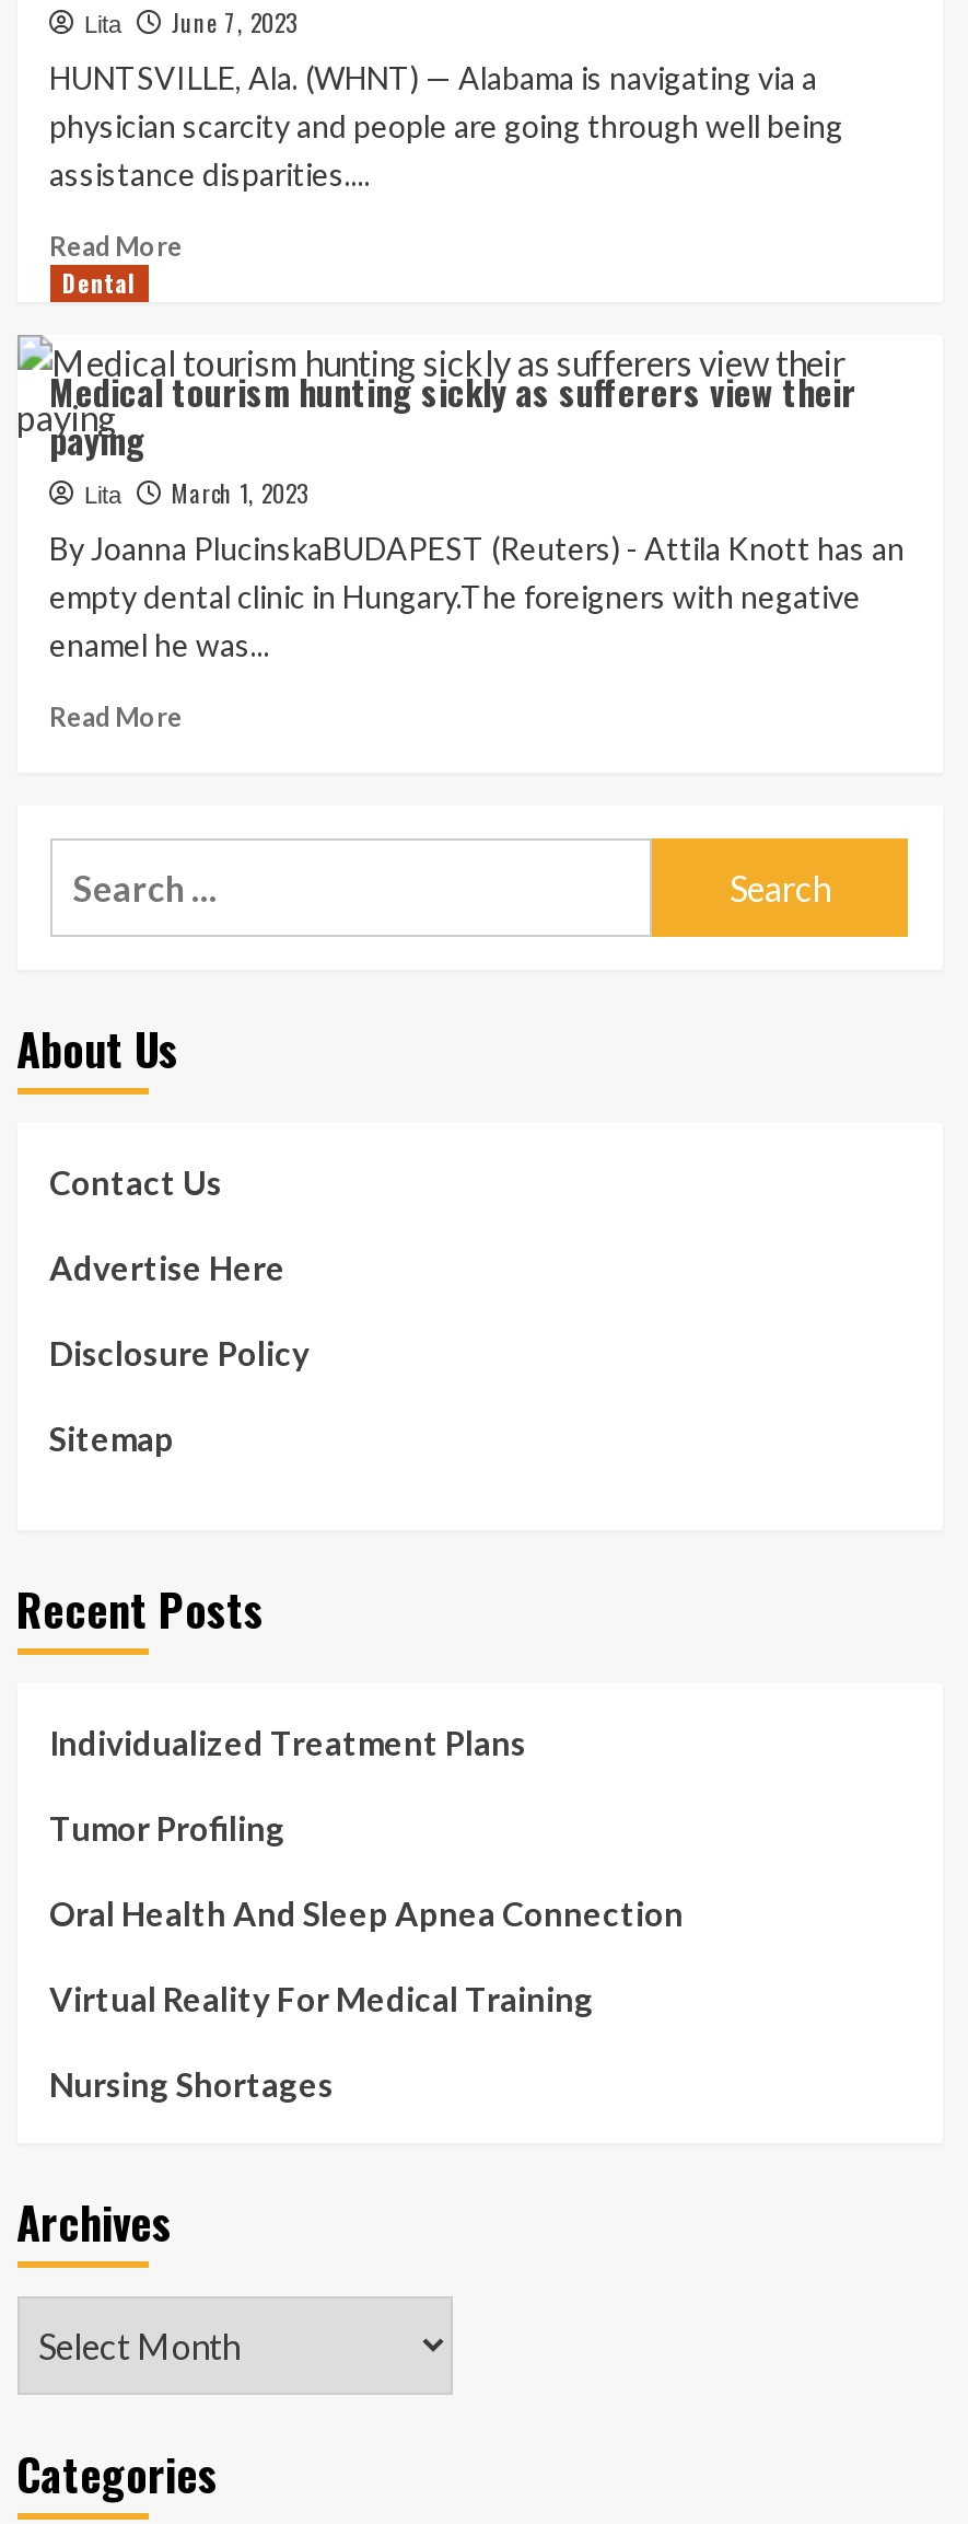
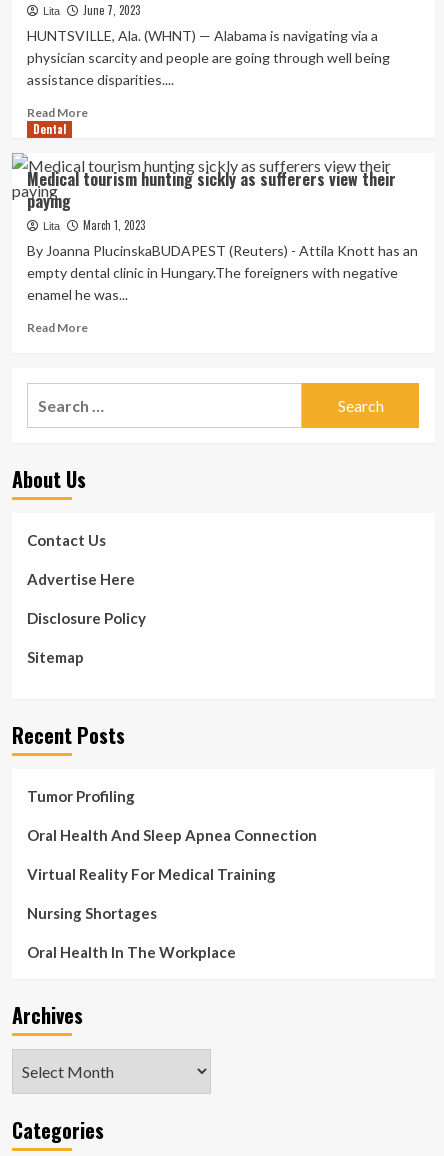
[49,1724,526,1763] Individualized Treatment Plans -> none
moved [49,1809,684,2105] -> [26,787,316,922]: Tumor Profiling | Oral Health And Sleep Apnea Connection | Virtual Reality For Medical Training | Nursing Shortages
none -> [26,943,235,961] Oral Health In The Workplace

